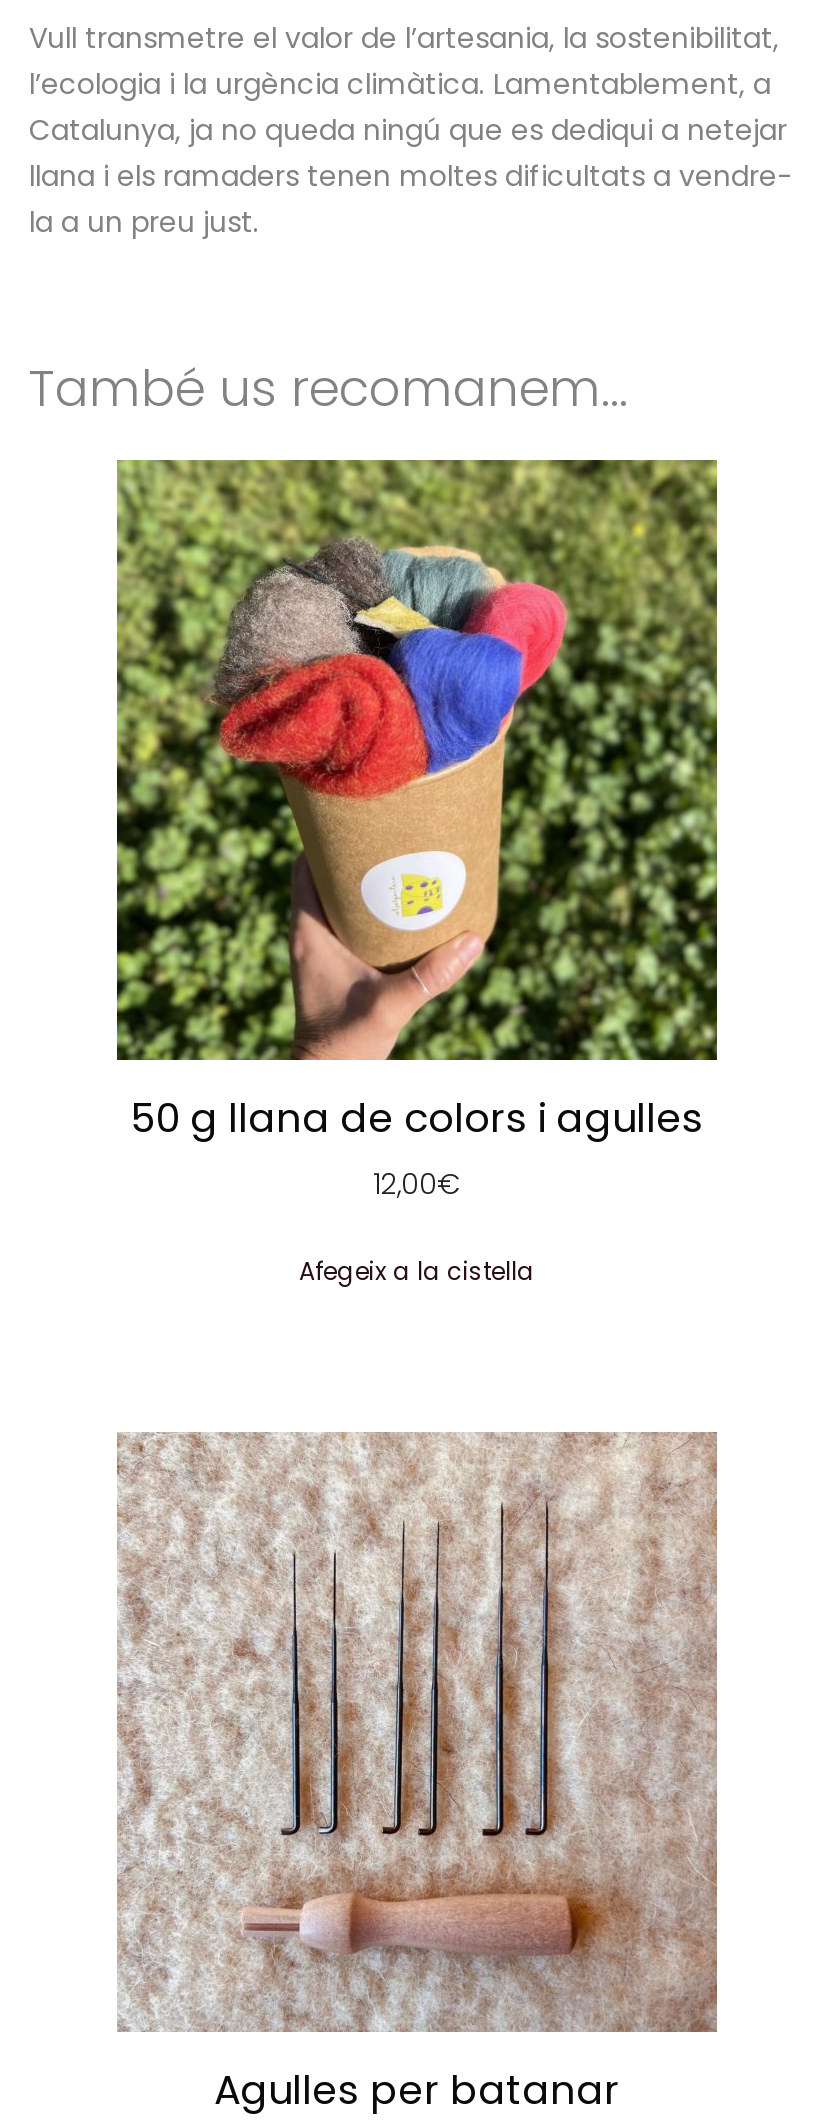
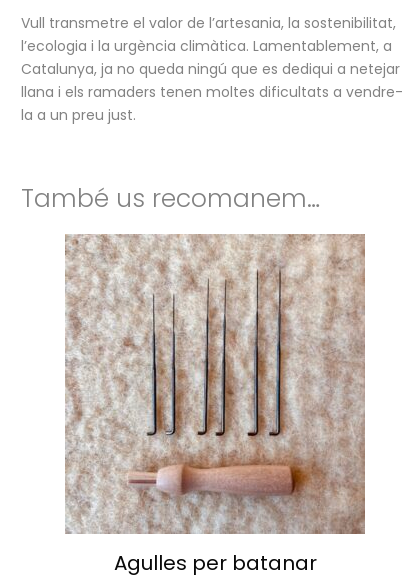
[115,458,719,1288] [image] | 50 g llana de colors i agulles | 12,00€ | Afegeix a la cistella -> none

